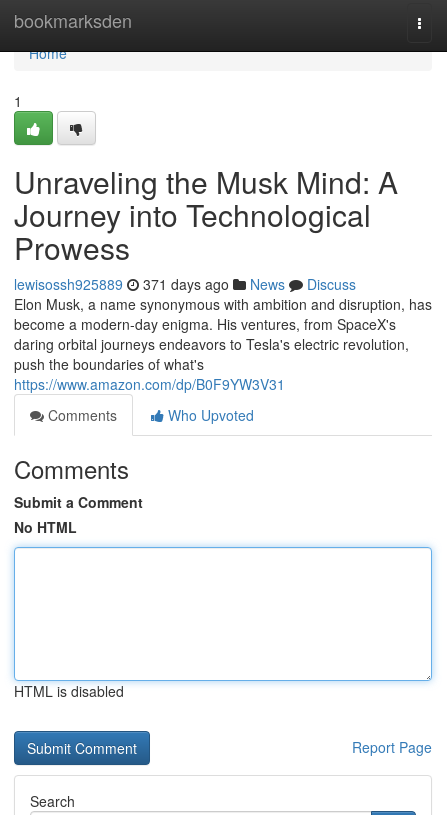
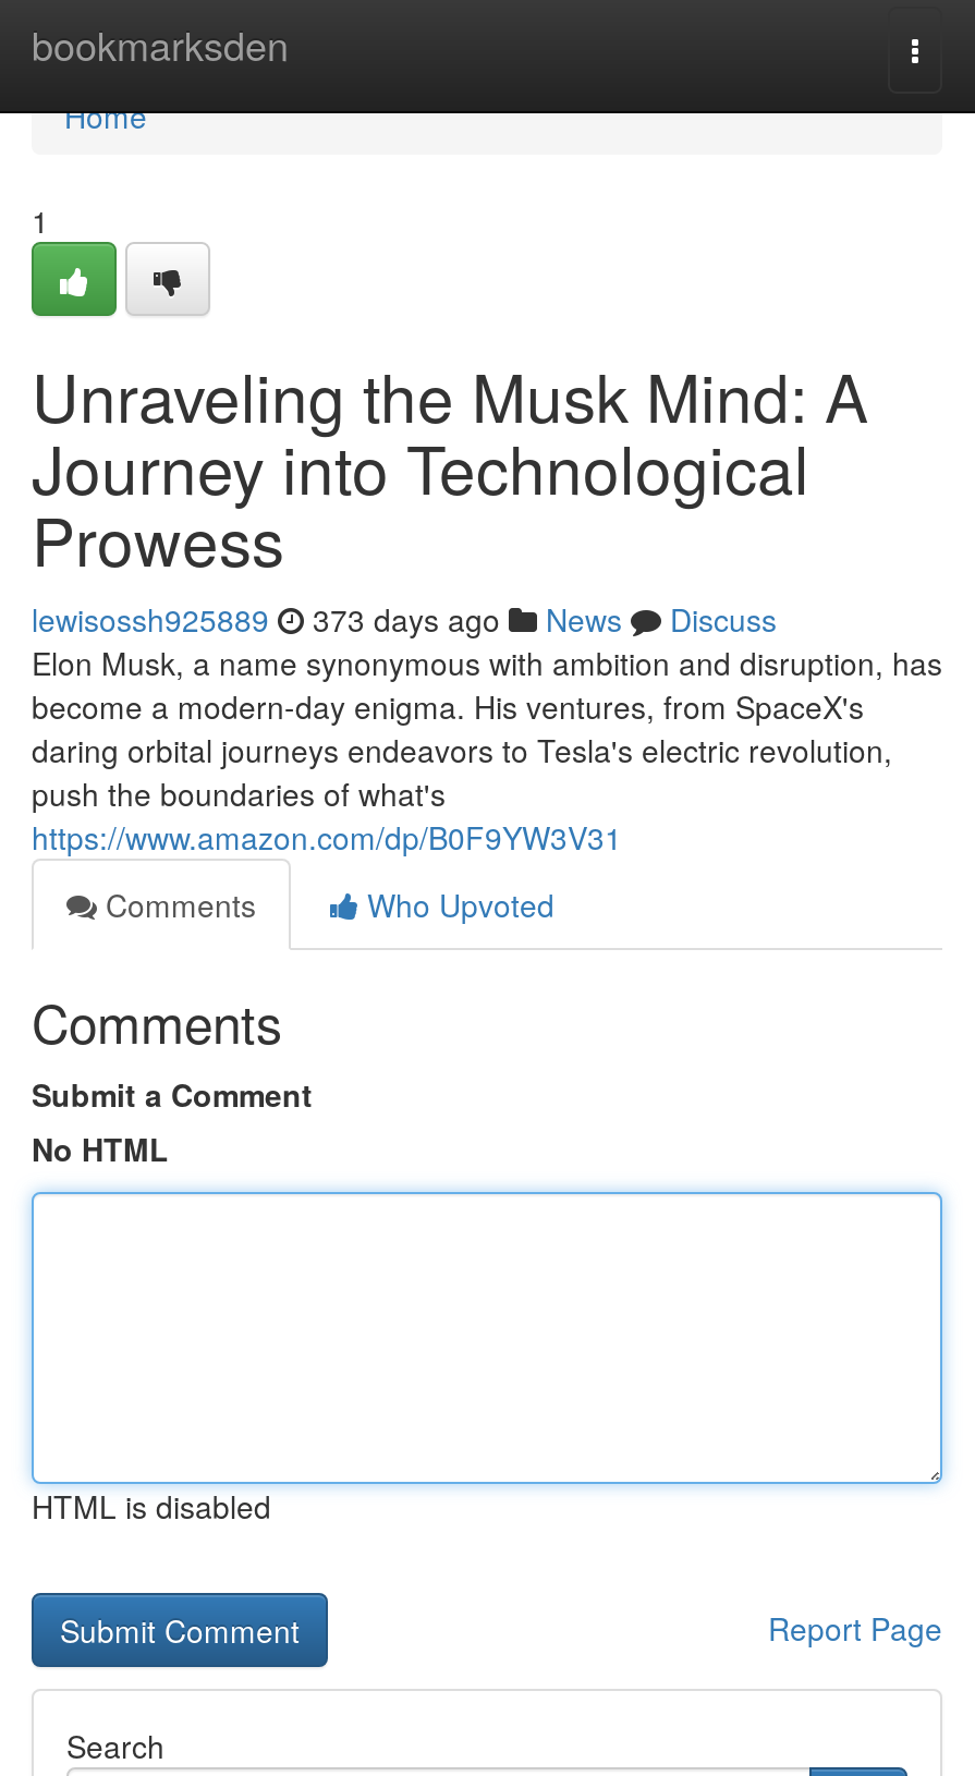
[14,274,356,294] lewisossh925889 371 days ago News Discuss -> [32,597,777,641] lewisossh925889 373 days ago News Discuss

